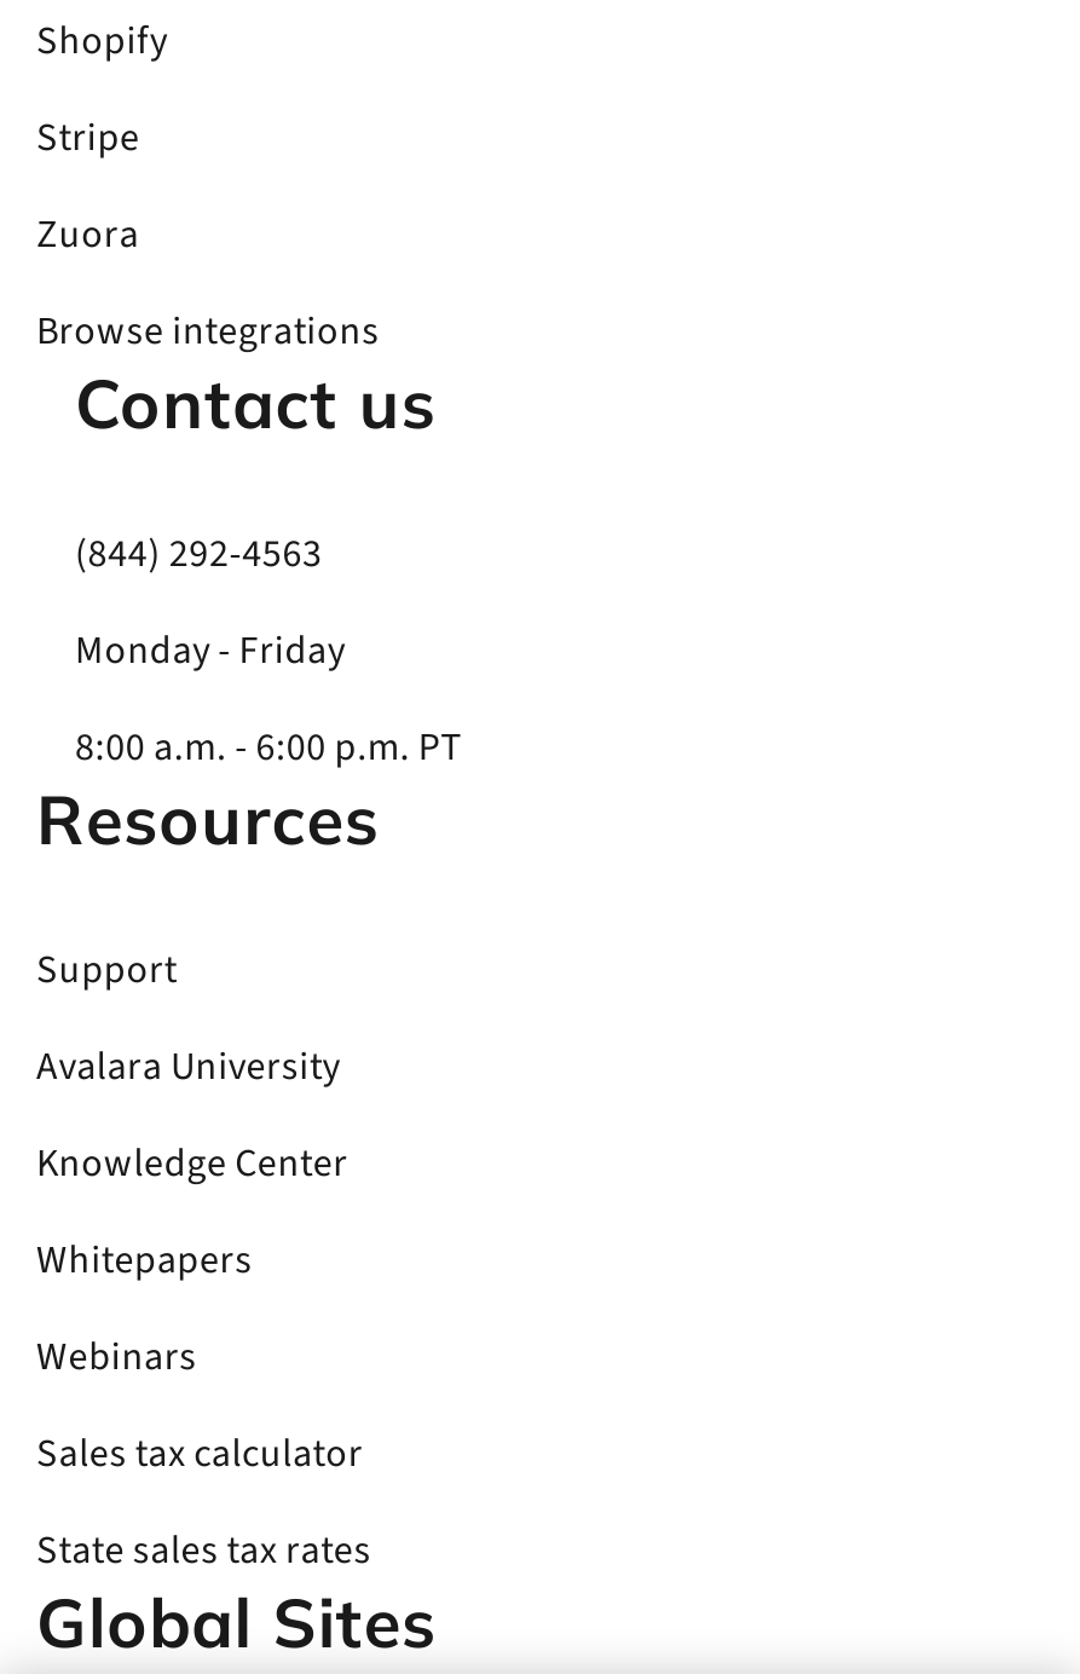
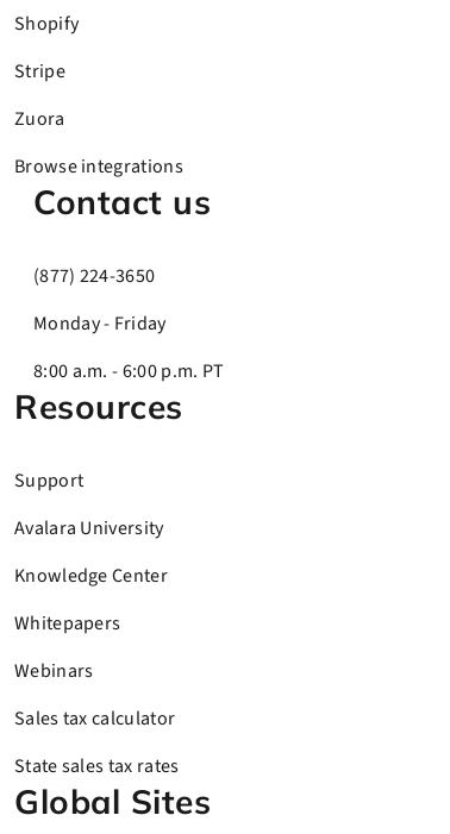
[75,527,322,581] (844) 292-4563 -> [33,263,155,289] (877) 224-3650

